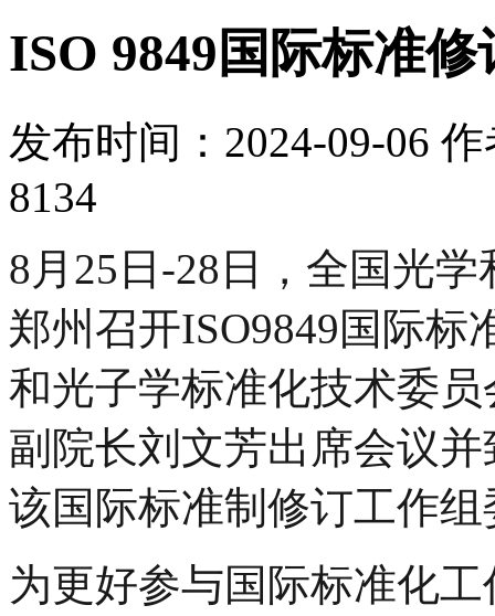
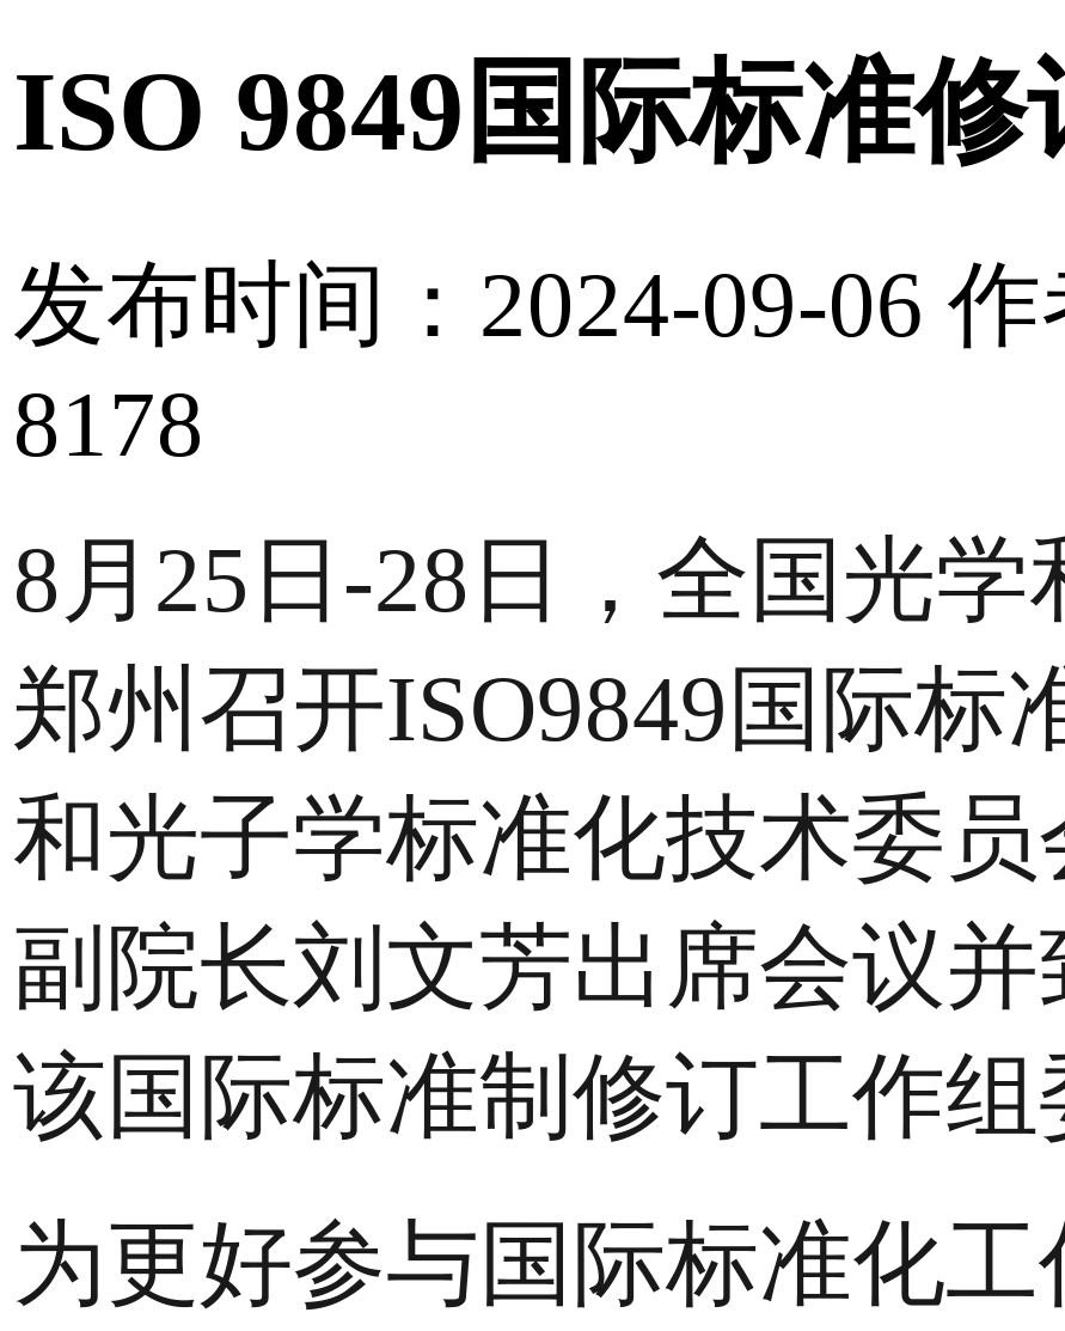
[9,173,97,221] 8134 -> [13,372,204,475] 8178

